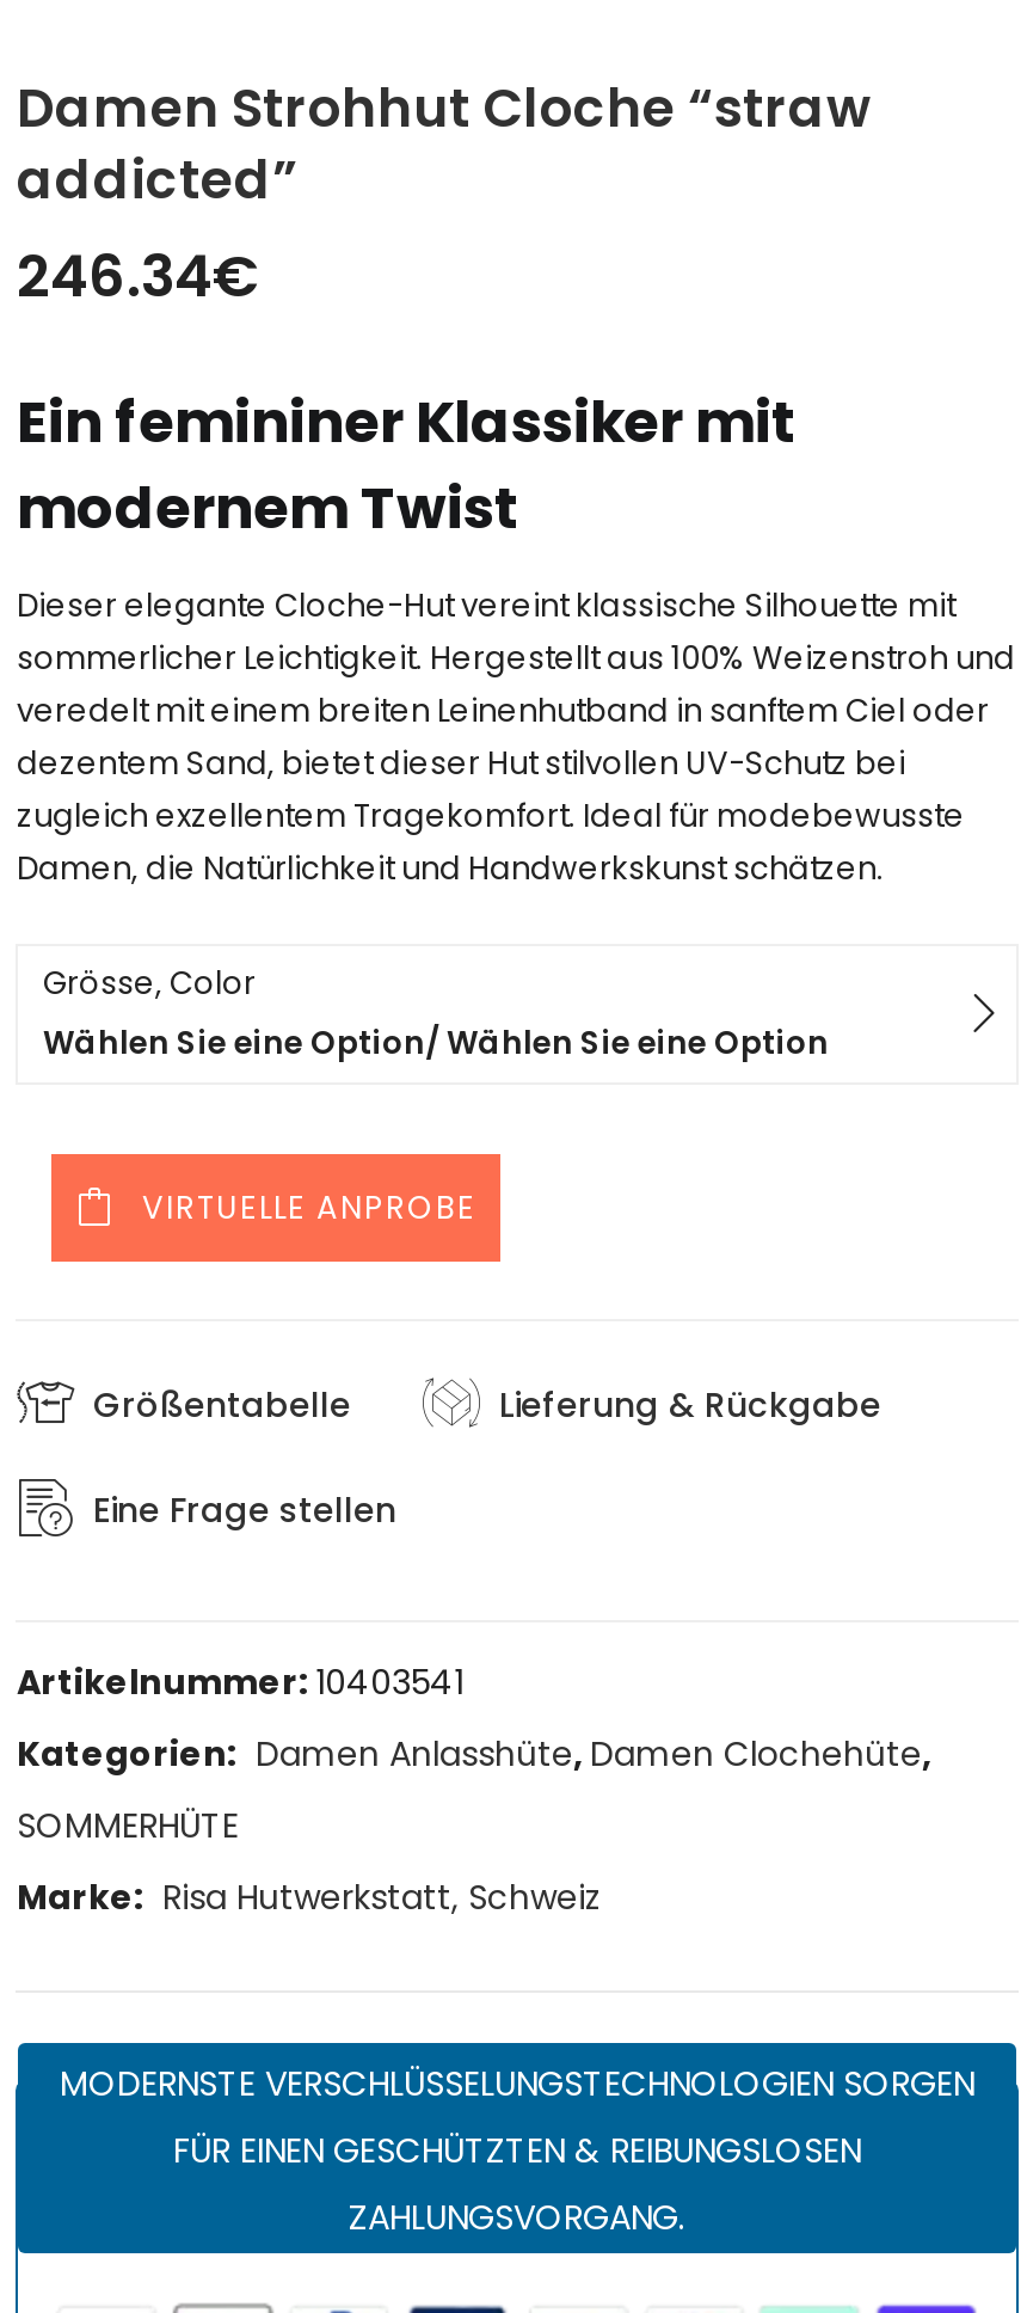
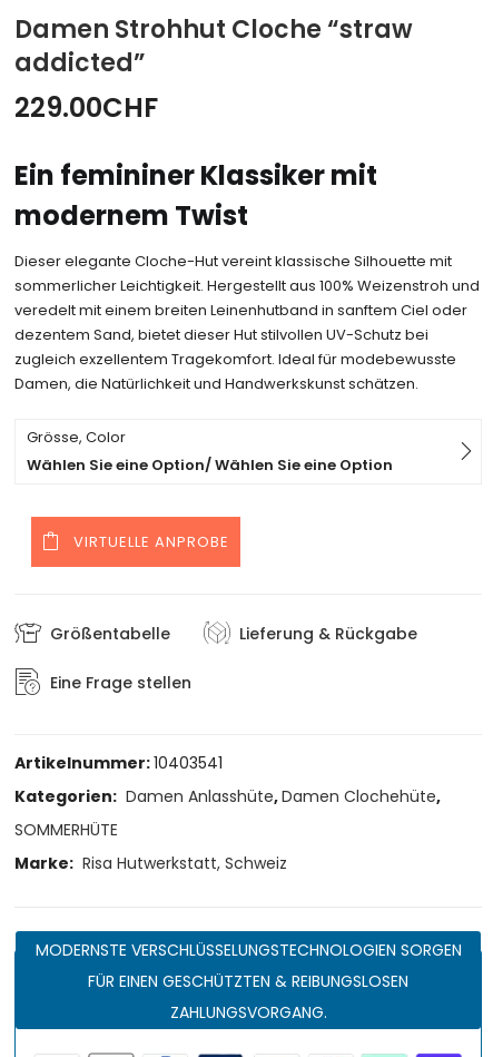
[17,237,258,315] 246.34€ -> [15,89,159,126] 229.00CHF

